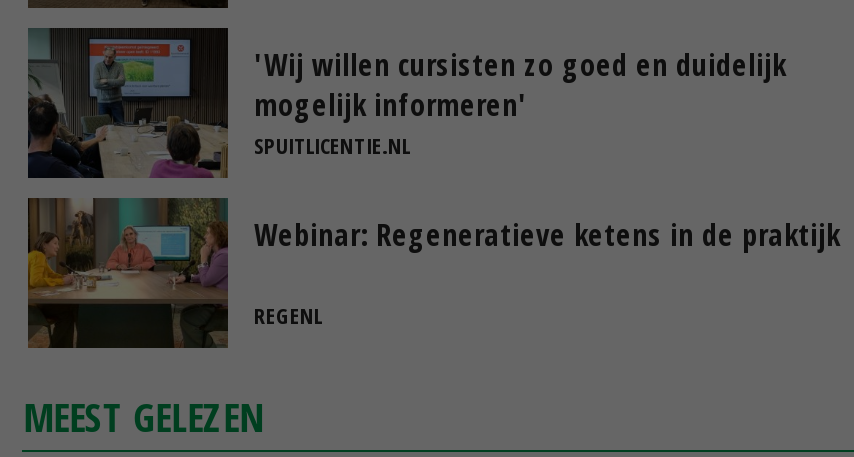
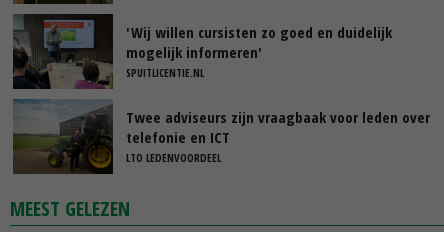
[26,196,840,348] [image] | Webinar: Regeneratieve ketens in de praktijk | REGENL -> [13,98,430,174] [image] | Twee adviseurs zijn vraagbaak voor leden over | telefonie en ICT | LTO LEDENVOORDEEL

